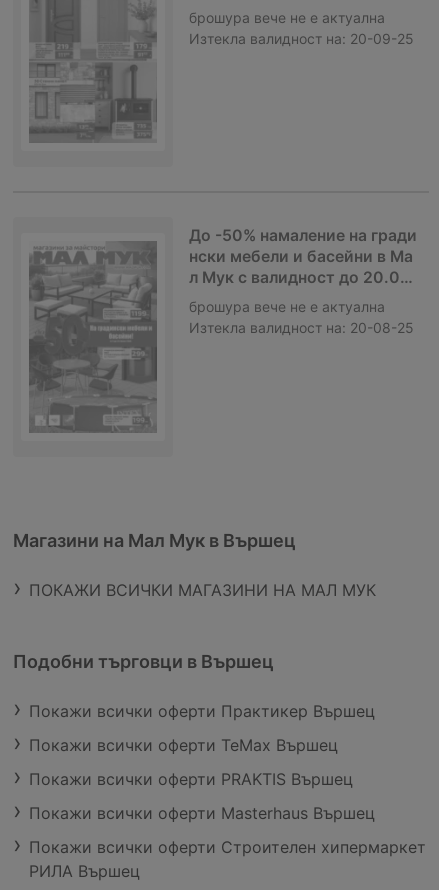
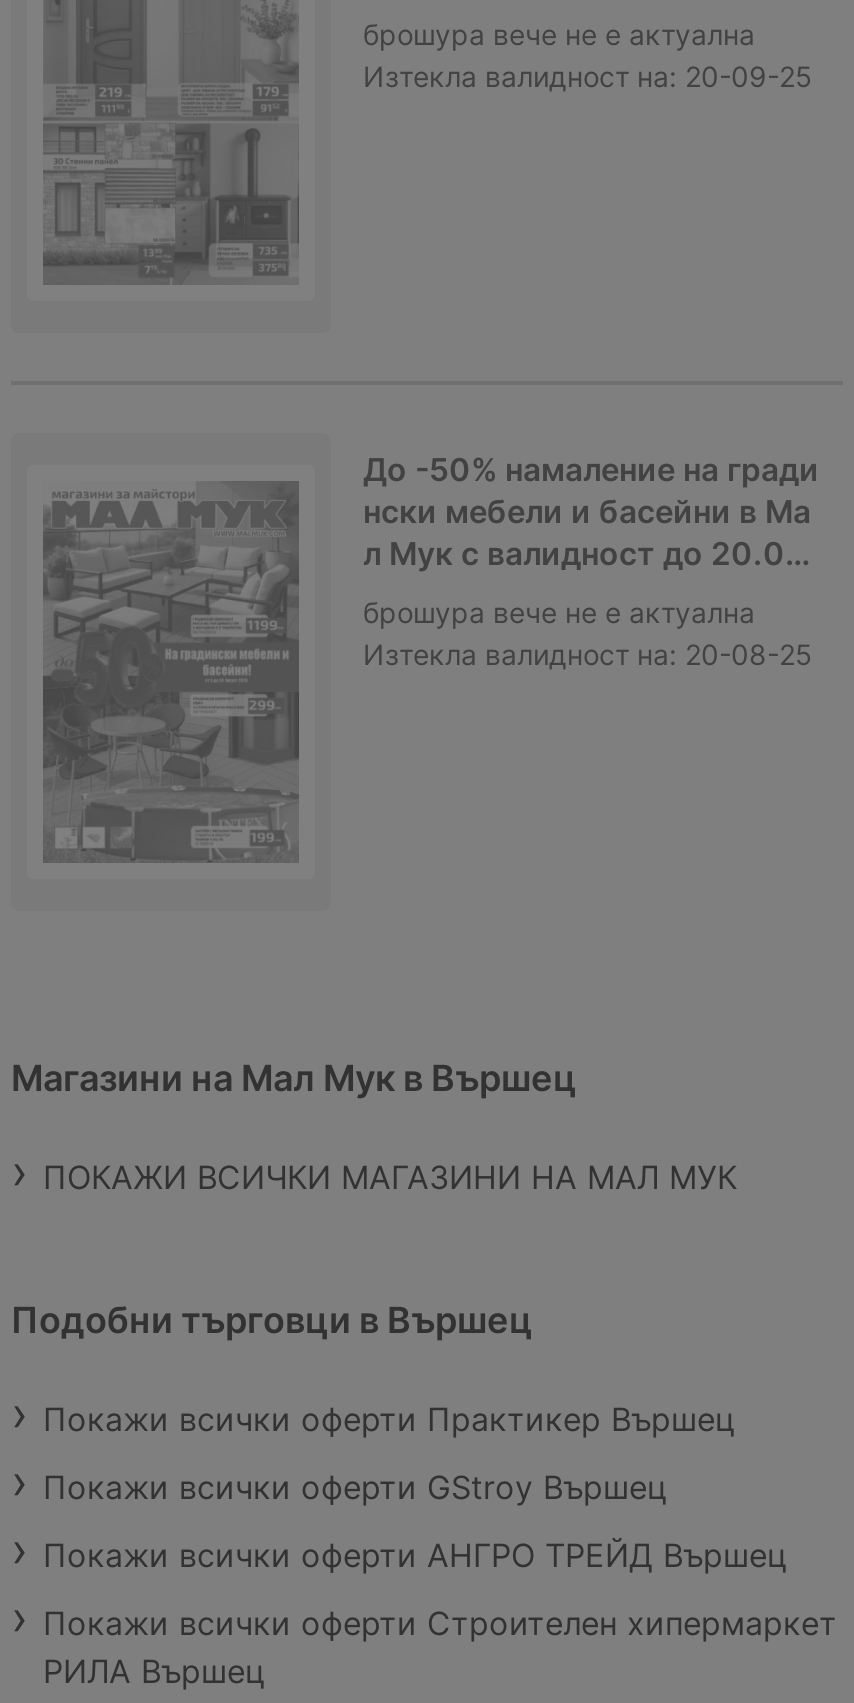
[29,735,375,823] Покажи всички оферти TeMax Вършец | Покажи всички оферти PRAKTIS Вършец | Покажи всички оферти Masterhaus Вършец -> [43,1467,787,1575] Покажи всички оферти GStroy Вършец | Покажи всички оферти АНГРО ТРЕЙД Вършец

